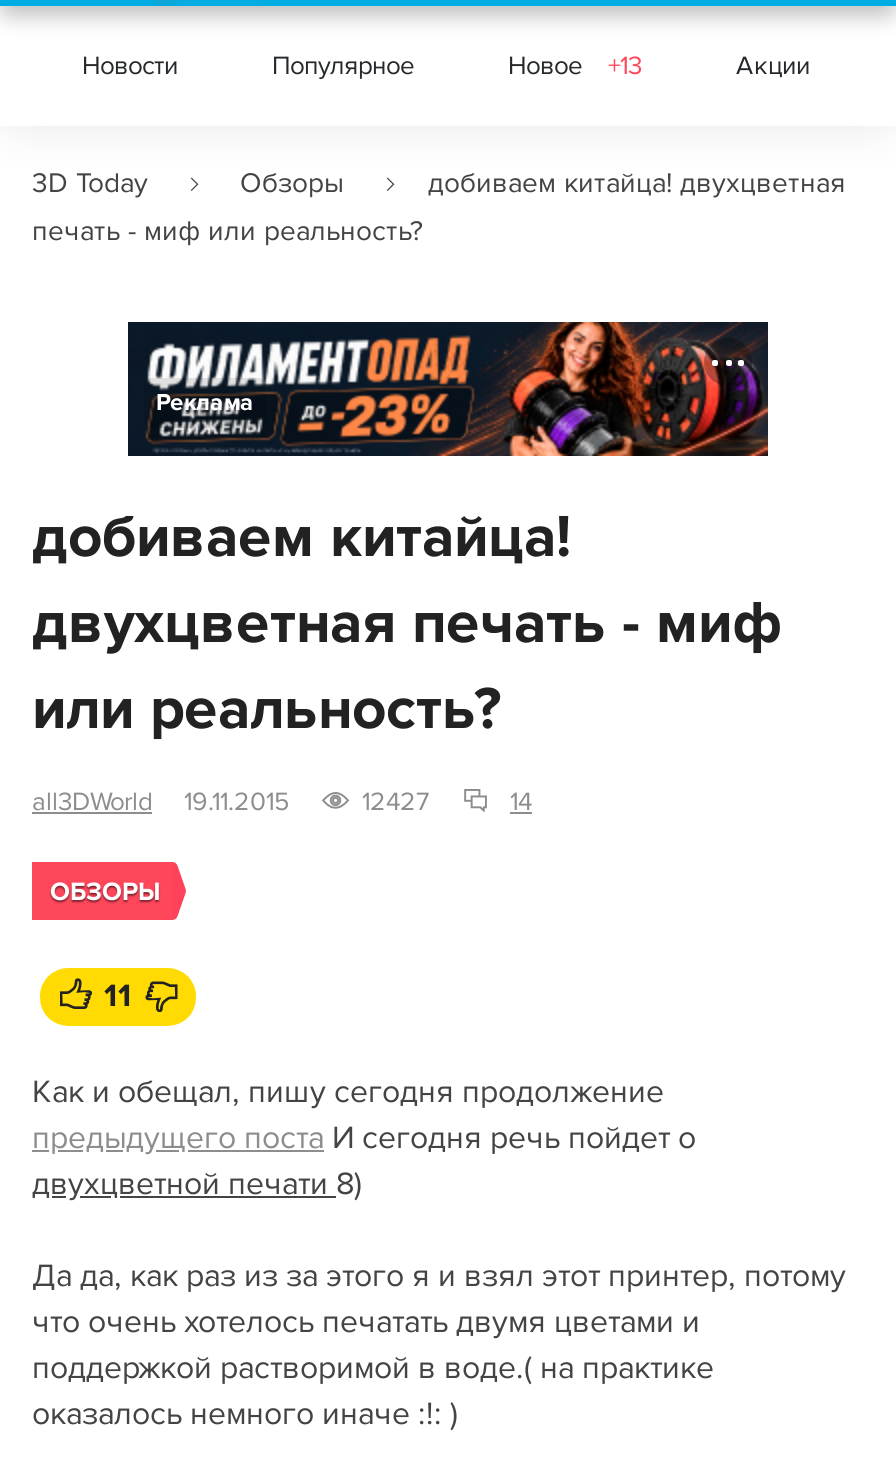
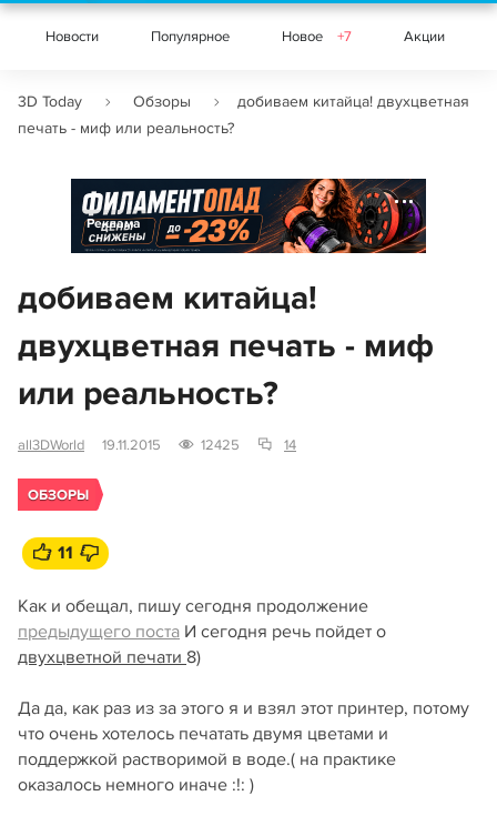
[508,50,642,82] Новое +13 -> [282,28,352,46] Новое +7
[362,786,430,818] 12427 -> [201,436,240,454] 12425

